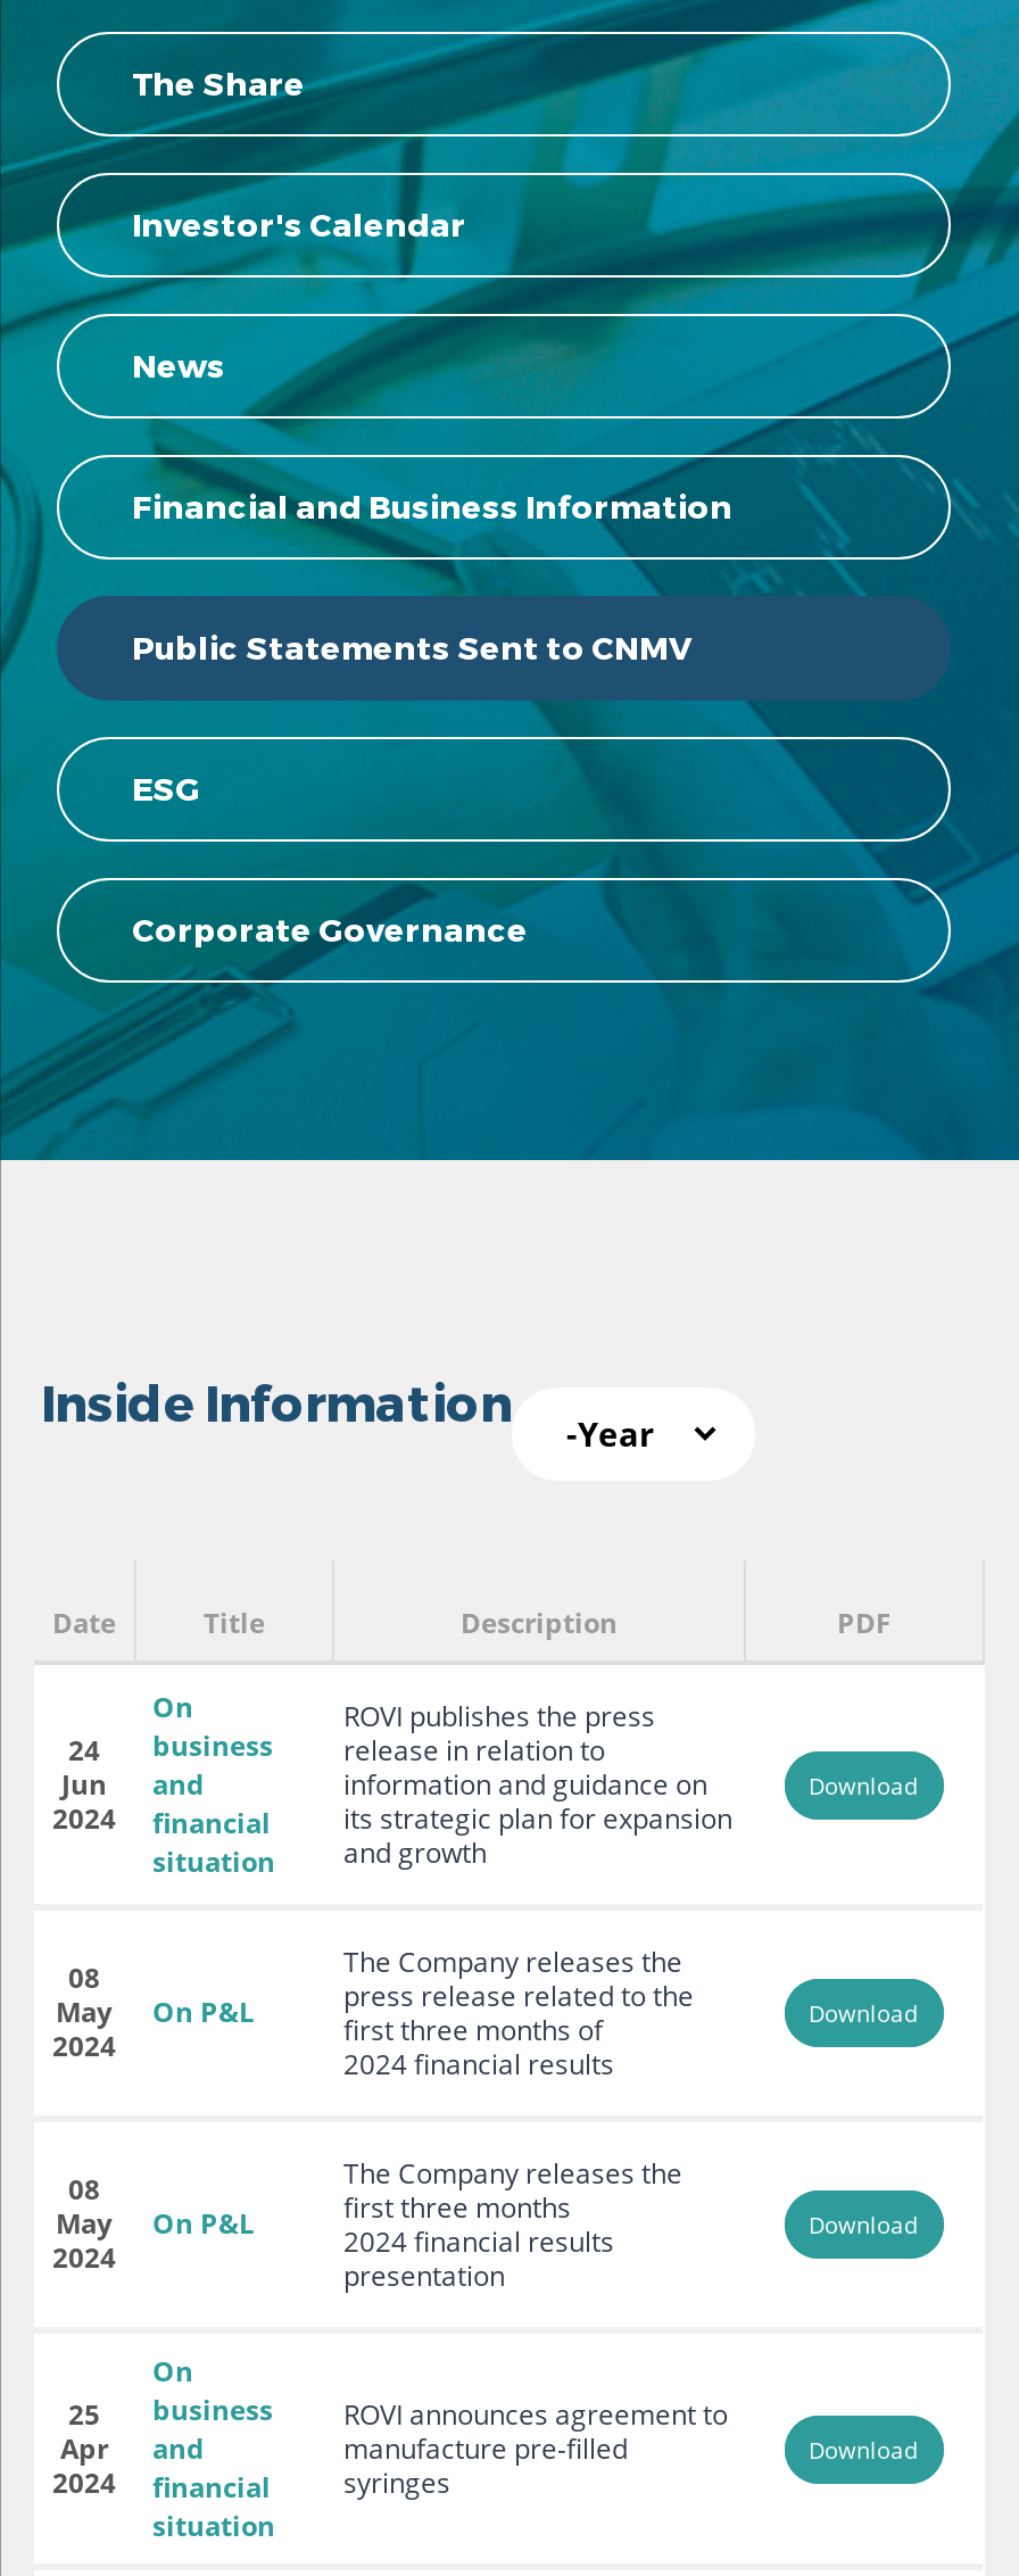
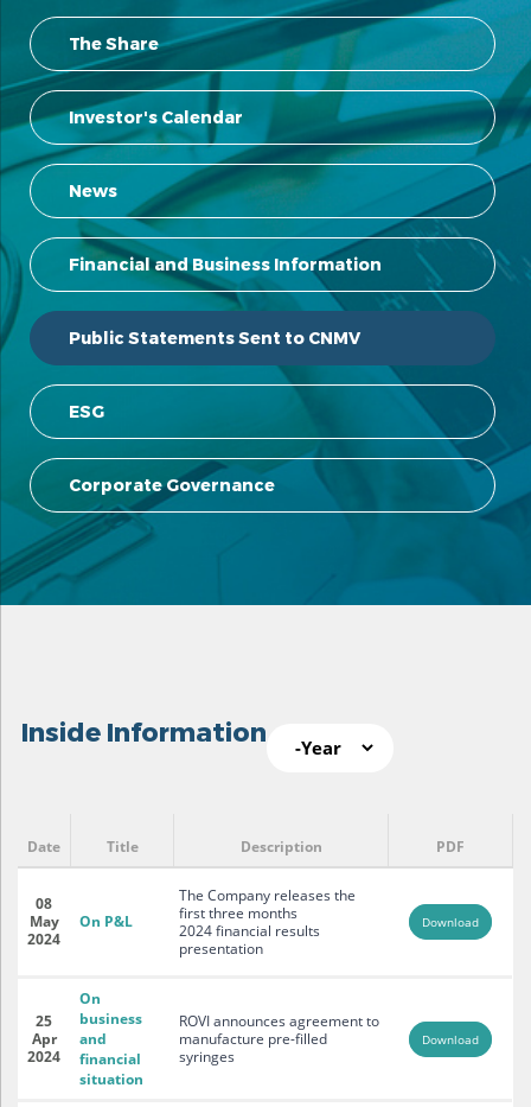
[152,1688,275,1881] On | business | and | financial | situation -> none
[343,1697,732,1872] ROVI publishes the press | release in relation to | information and guidance on | its strategic plan for expansion | and growth -> none
[52,1731,116,1838] 24 | Jun | 2024 -> none
[809,1770,918,1801] Download -> none
[343,1943,694,2084] The Company releases the | press release related to the | first three months of | 2024 financial results -> none
[52,1958,116,2065] 08 | May | 2024 -> none
[152,1993,255,2031] On P&L -> none
[809,1997,918,2029] Download -> none

